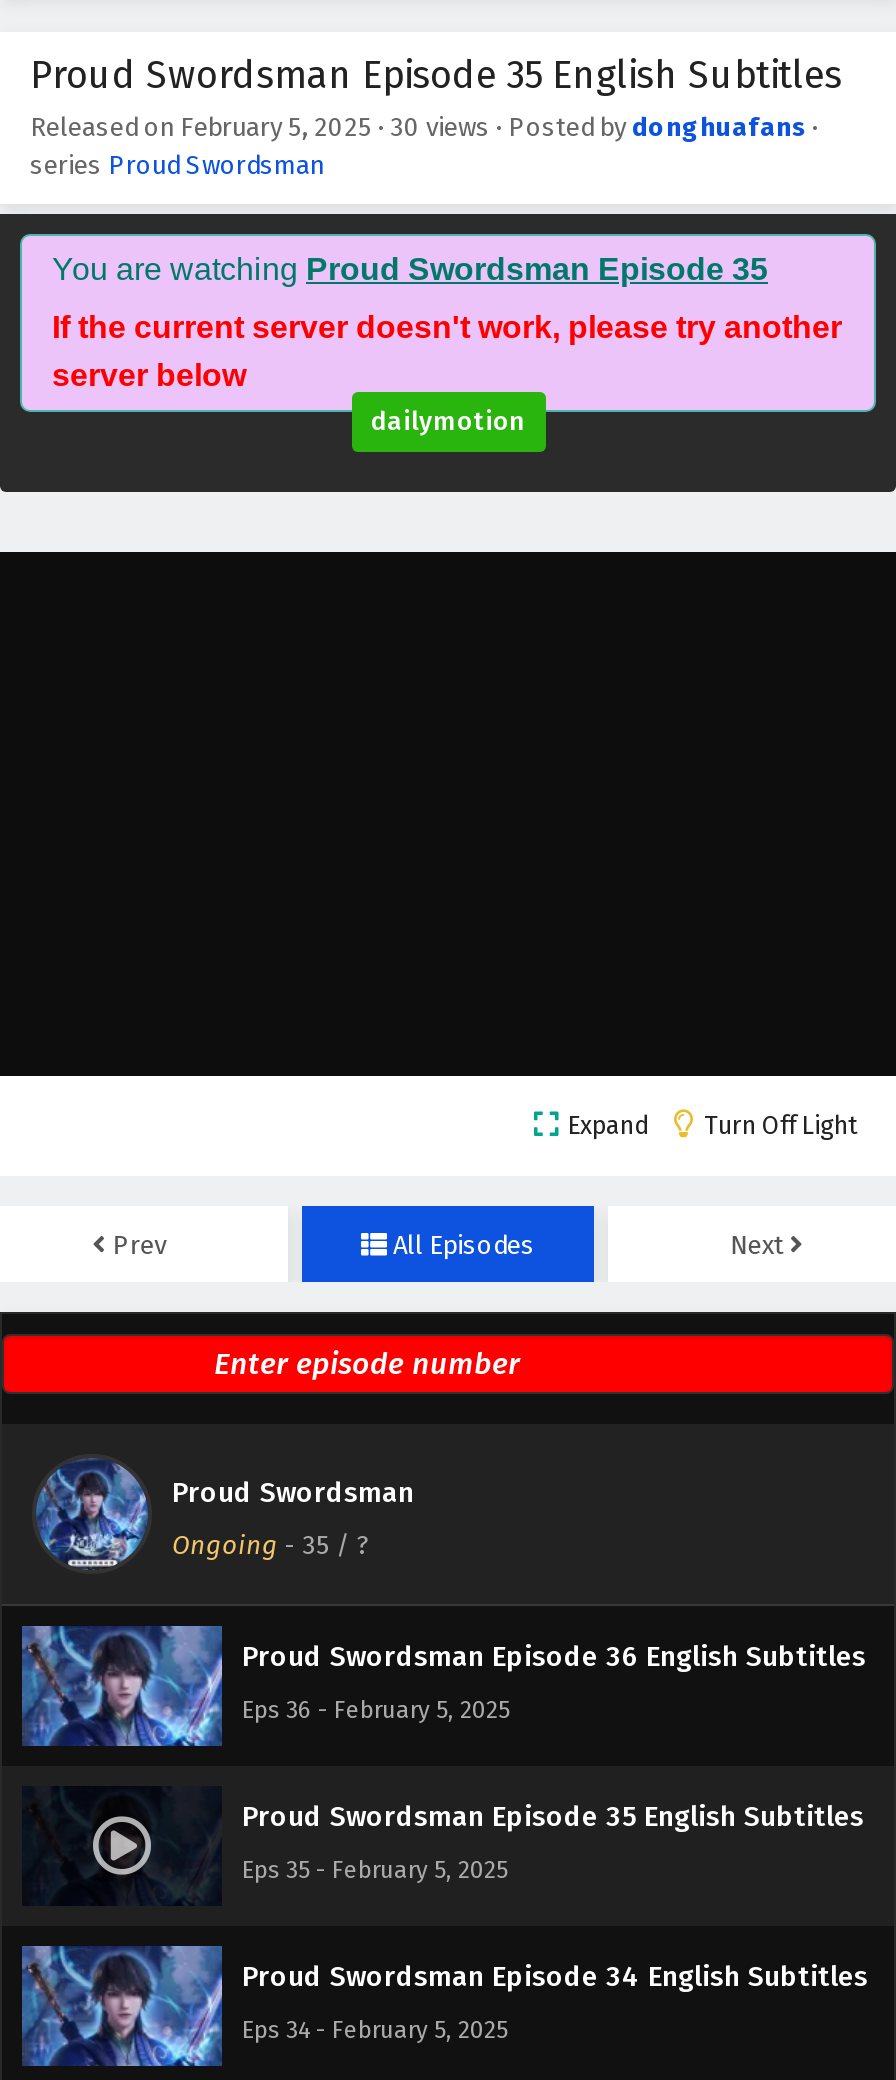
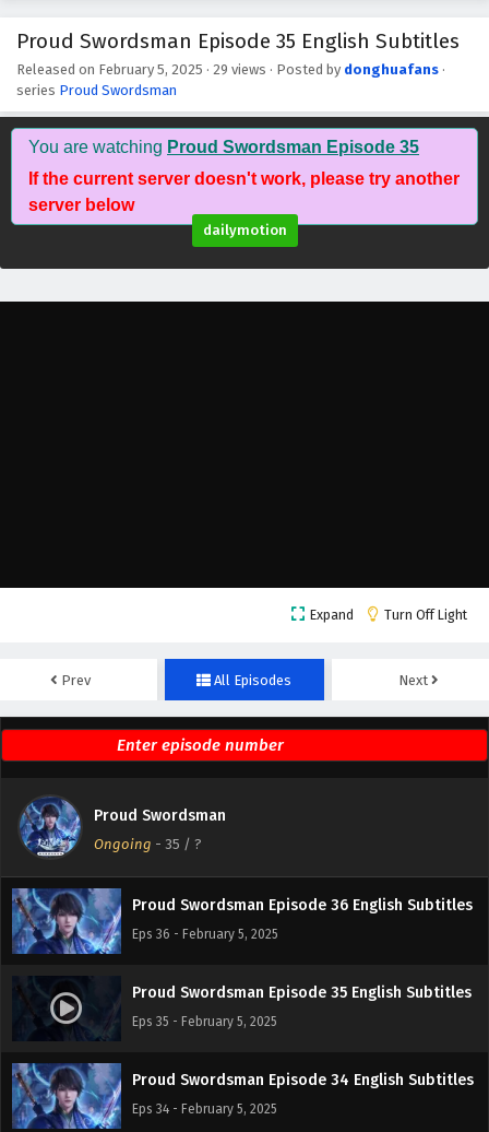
[30,112,818,142] Released on February 5, 2025 · 30 views · Posted by donghuafans · -> [16,61,445,78] Released on February 5, 2025 · 29 views · Posted by donghuafans ·

